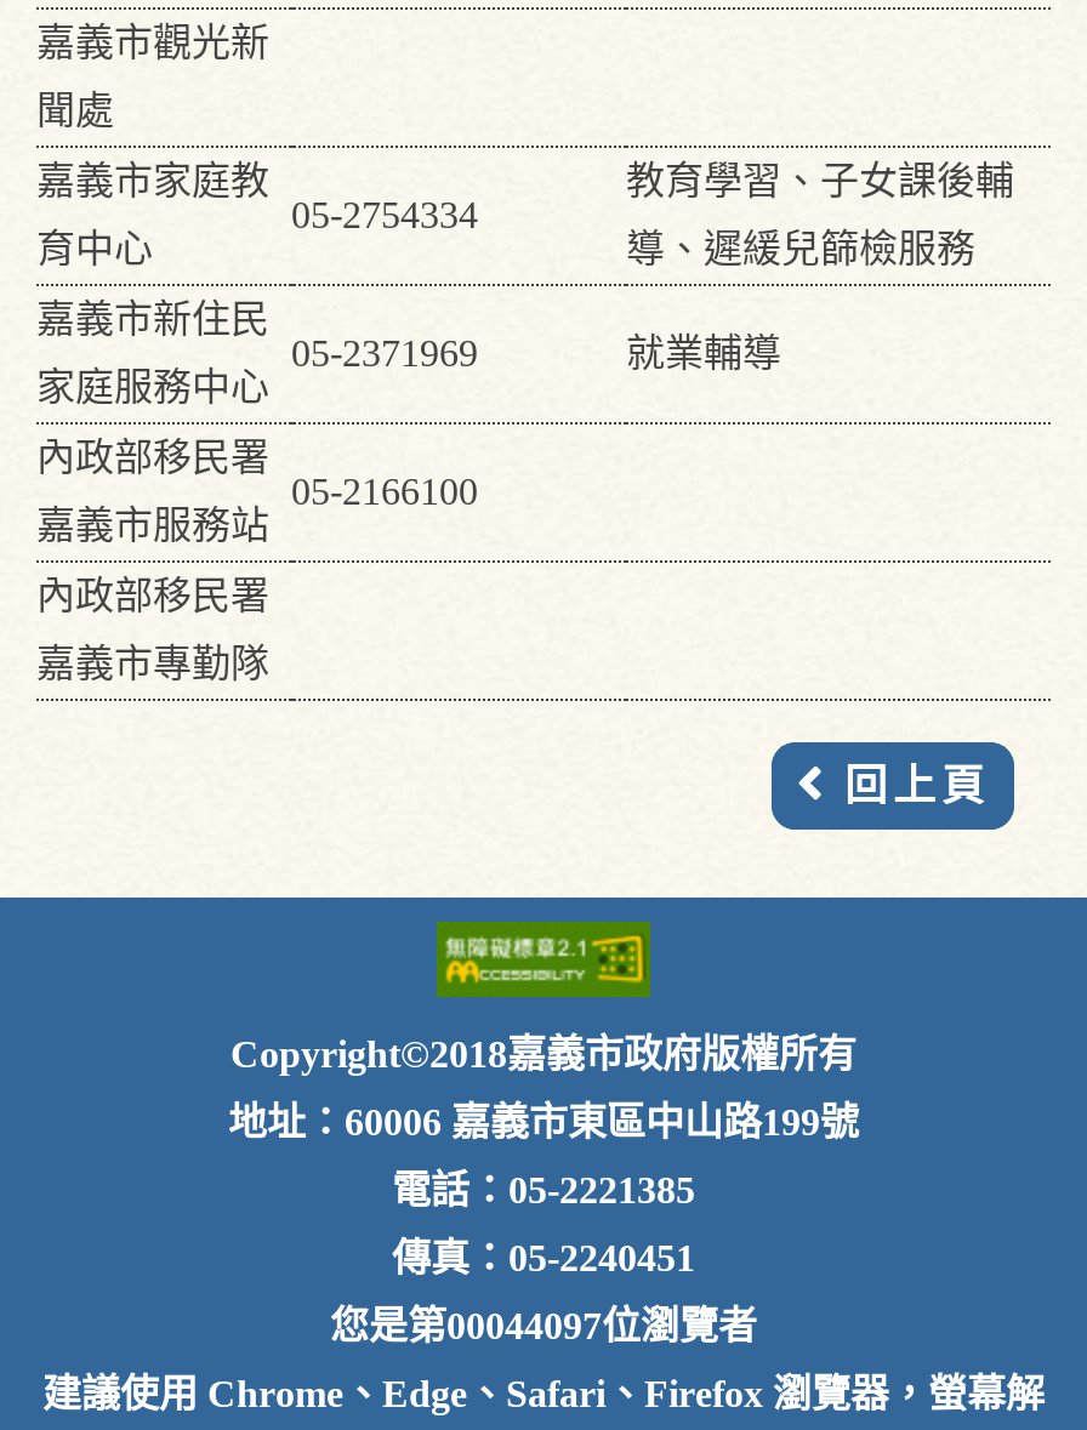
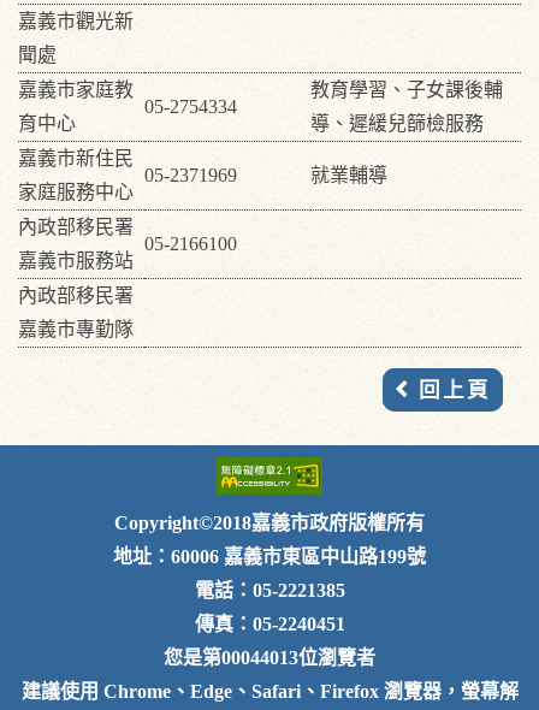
[330,1305,757,1346] 您是第00044097位瀏覽者 -> [164,647,375,668] 您是第00044013位瀏覽者

